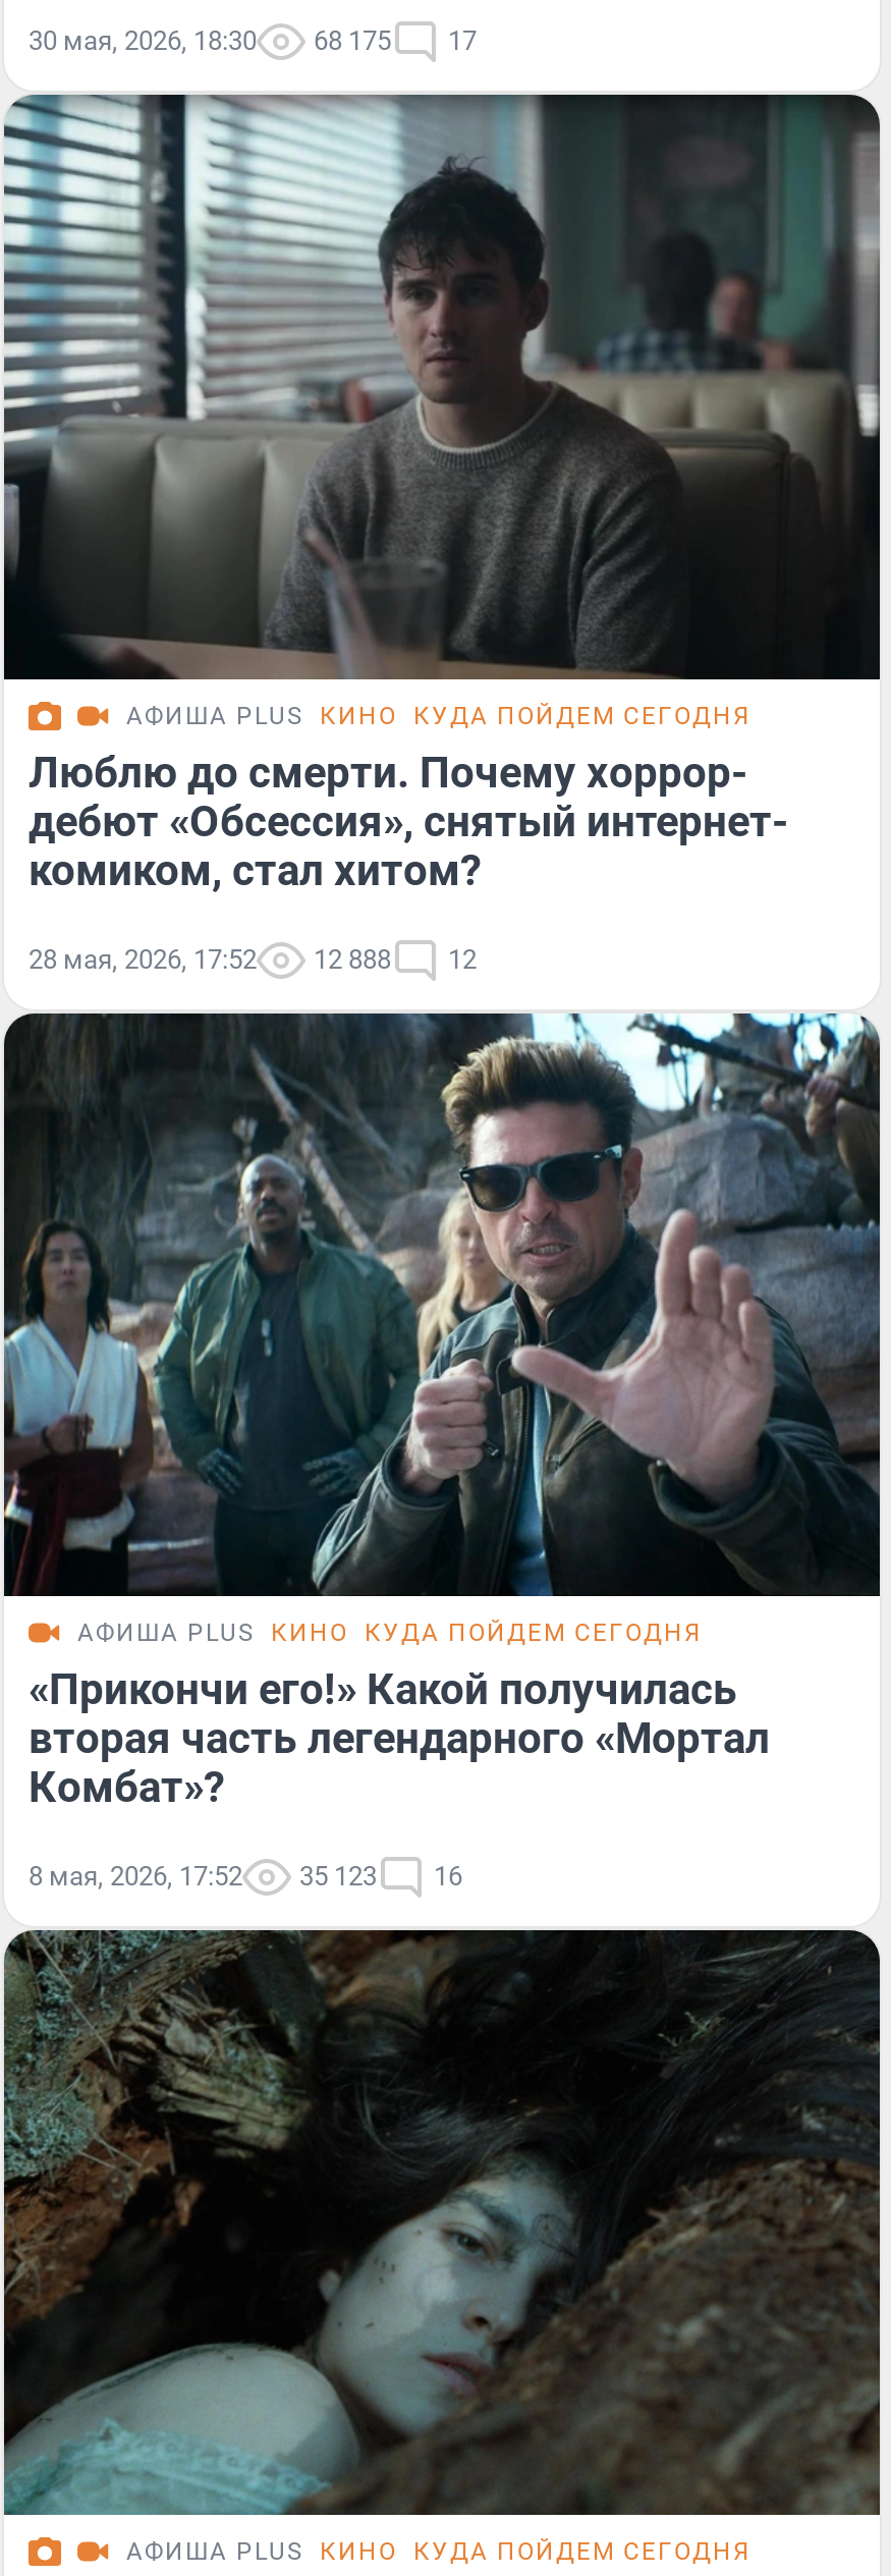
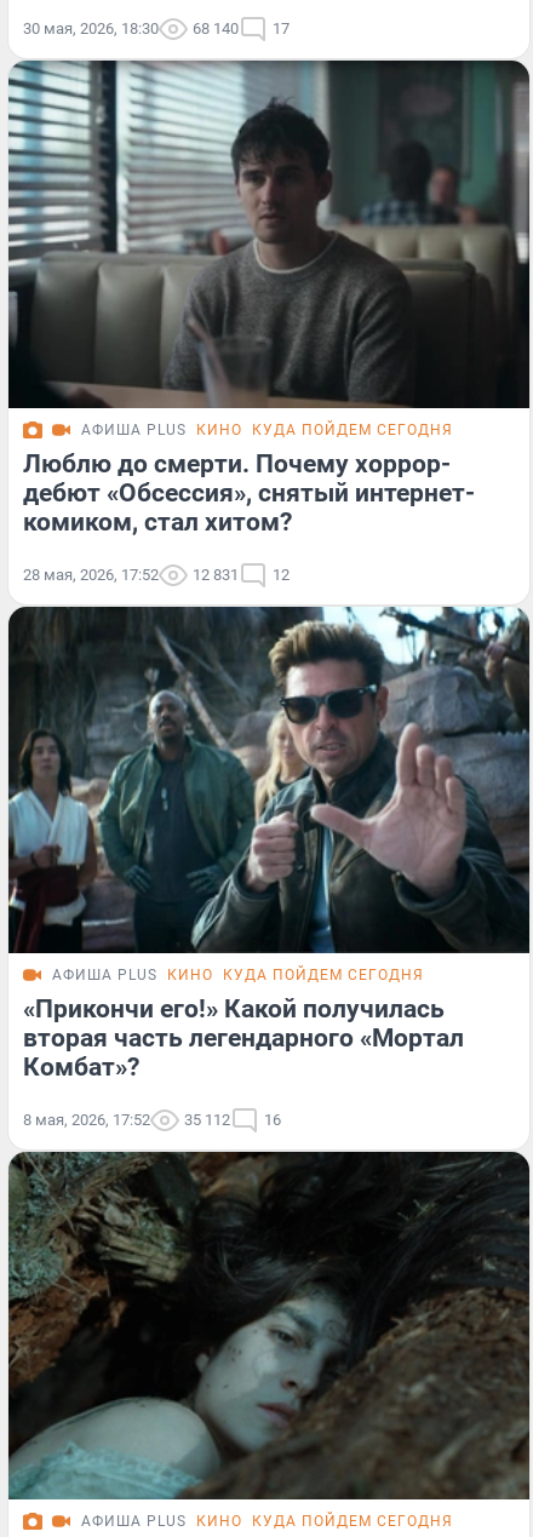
[29,25,477,56] 30 мая, 2026, 18:30 68 175 17 -> [23,19,290,37] 30 мая, 2026, 18:30 68 140 17
[29,943,477,974] 28 мая, 2026, 17:52 12 888 12 -> [23,565,290,583] 28 мая, 2026, 17:52 12 831 12
[29,1861,462,1892] 8 мая, 2026, 17:52 35 123 16 -> [23,1111,281,1129] 8 мая, 2026, 17:52 35 112 16

